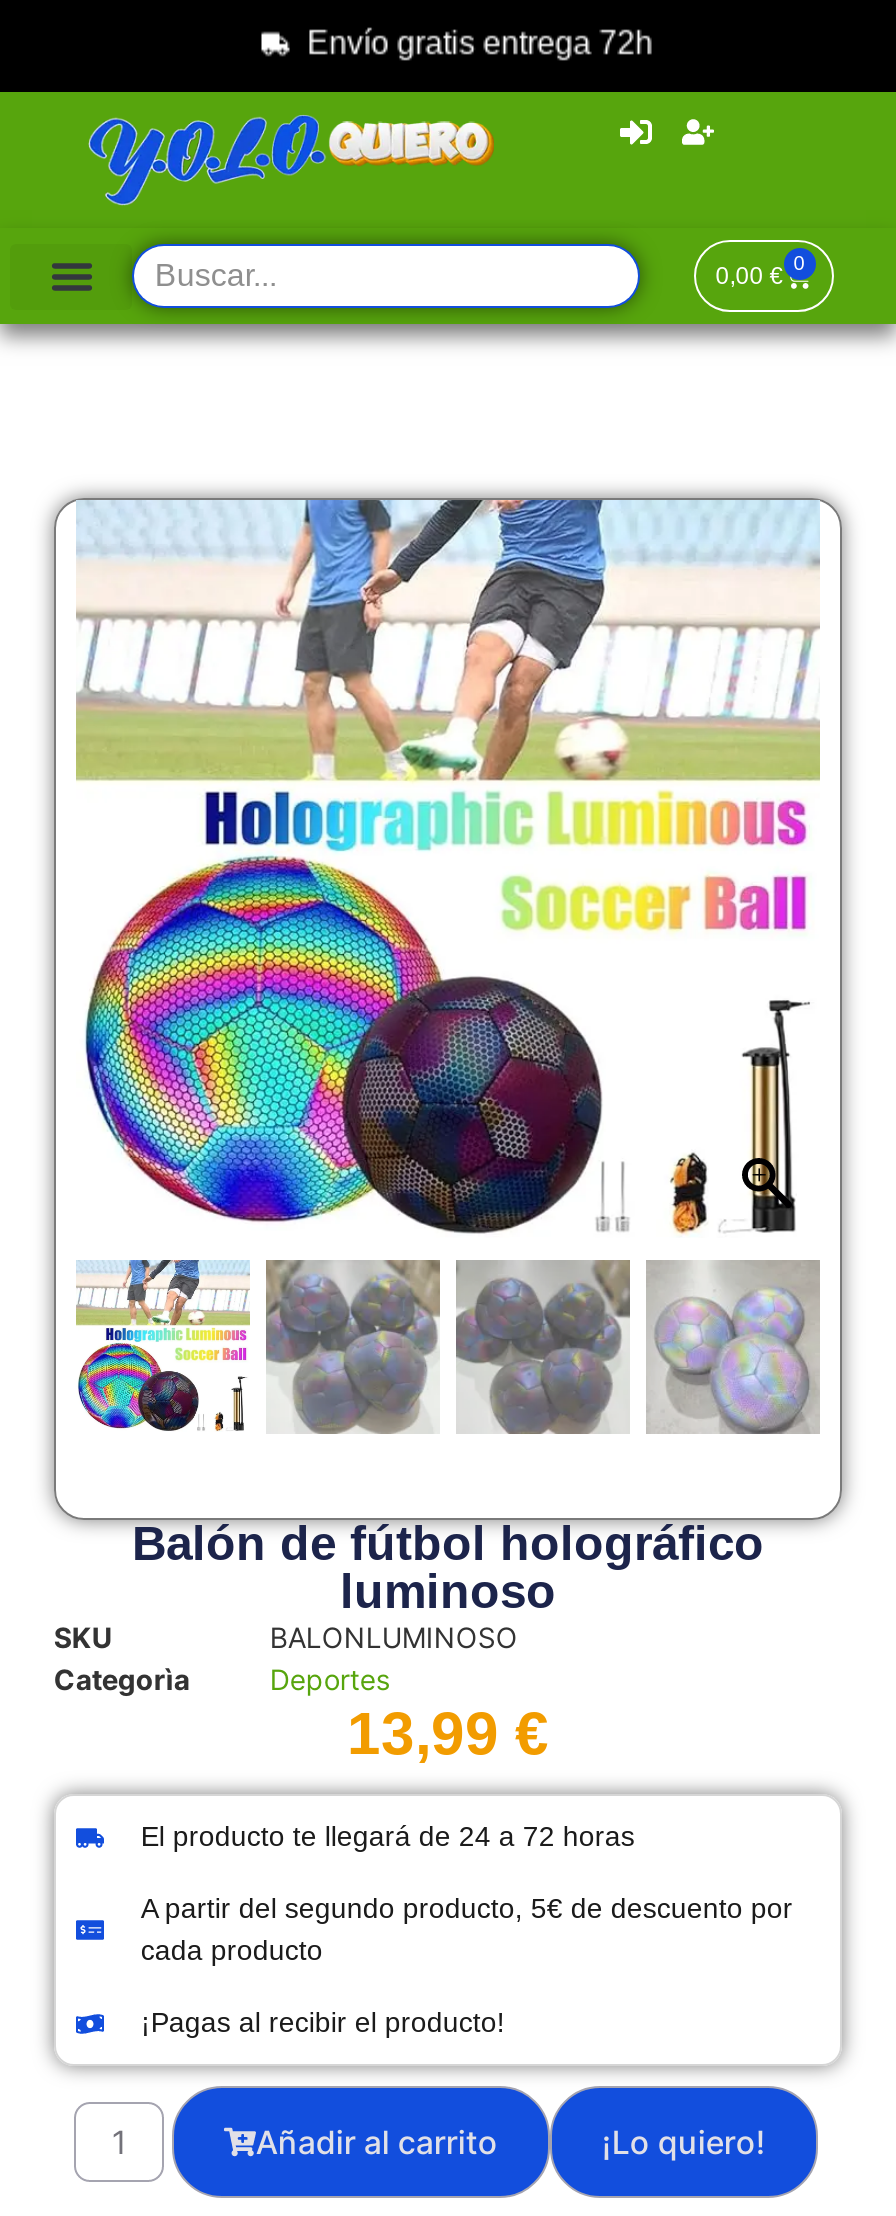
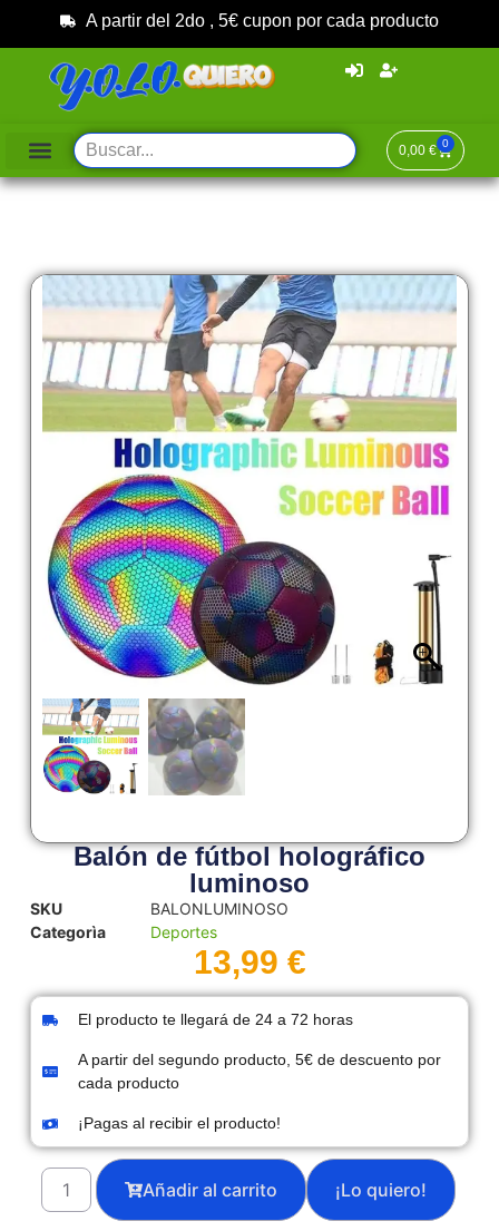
[298,26,644,60] Envío gratis entrega 72h -> [86,11,439,30] A partir del 2do , 5€ cupon por cada producto
[454,1258,632,1436] [image] -> none
[646,1260,820,1436] [image] -> none

